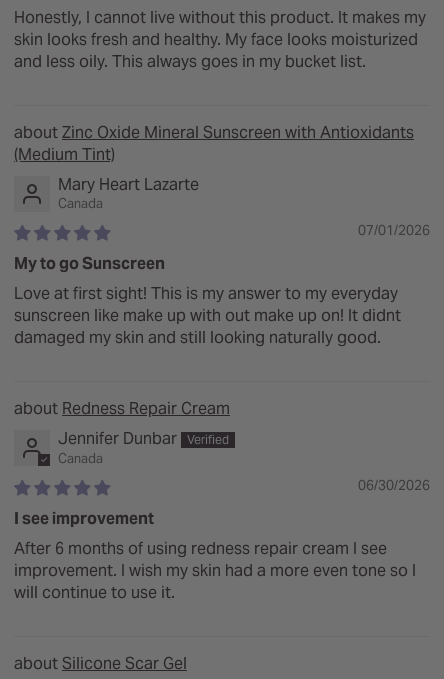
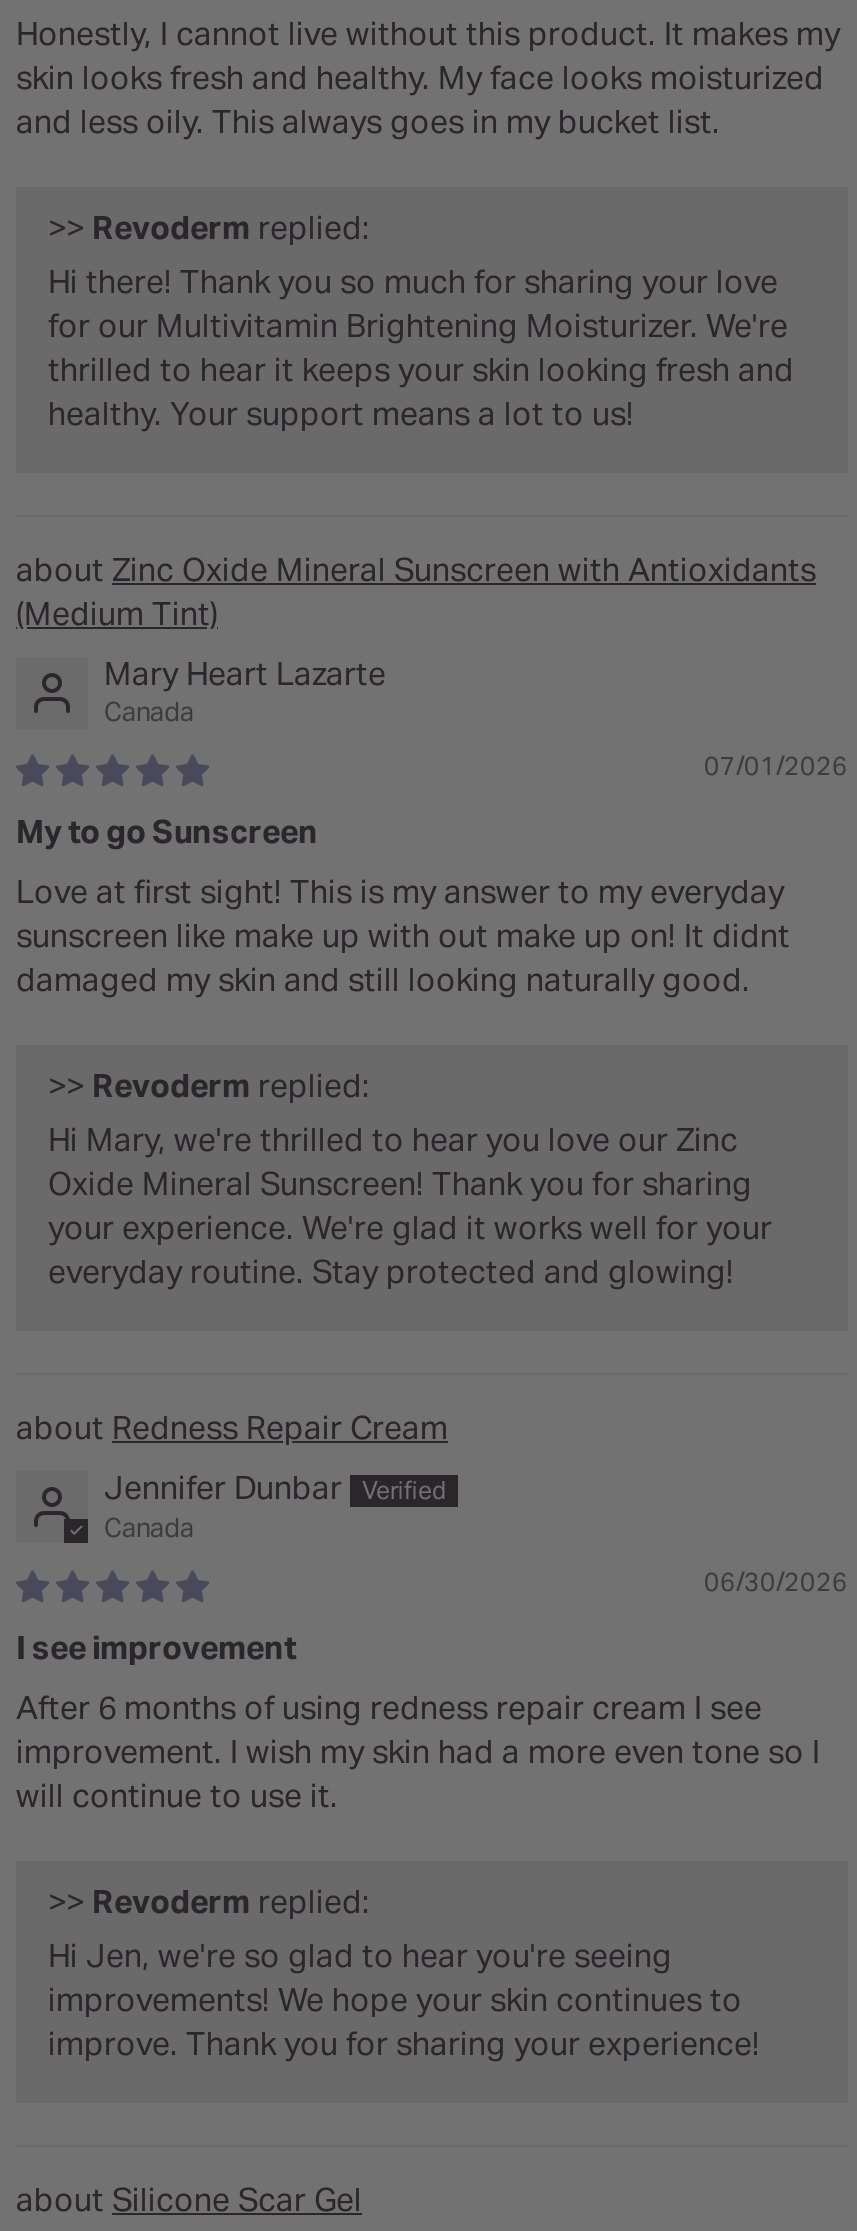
none -> [48,206,794,434] >> Revoderm replied: | Hi there! Thank you so much for sharing your love | for our Multivitamin Brightening Moisturizer. We're | thrilled to hear it keeps your skin looking fresh and | healthy. Your support means a lot to us!
none -> [48,1066,772,1294] >> Revoderm replied: | Hi Mary, we're thrilled to hear you love our Zinc | Oxide Mineral Sunscreen! Thank you for sharing | your experience. We're glad it works well for your | everyday routine. Stay protected and glowing!
none -> [48,1882,760,2066] >> Revoderm replied: | Hi Jen, we're so glad to hear you're seeing | improvements! We hope your skin continues to | improve. Thank you for sharing your experience!

